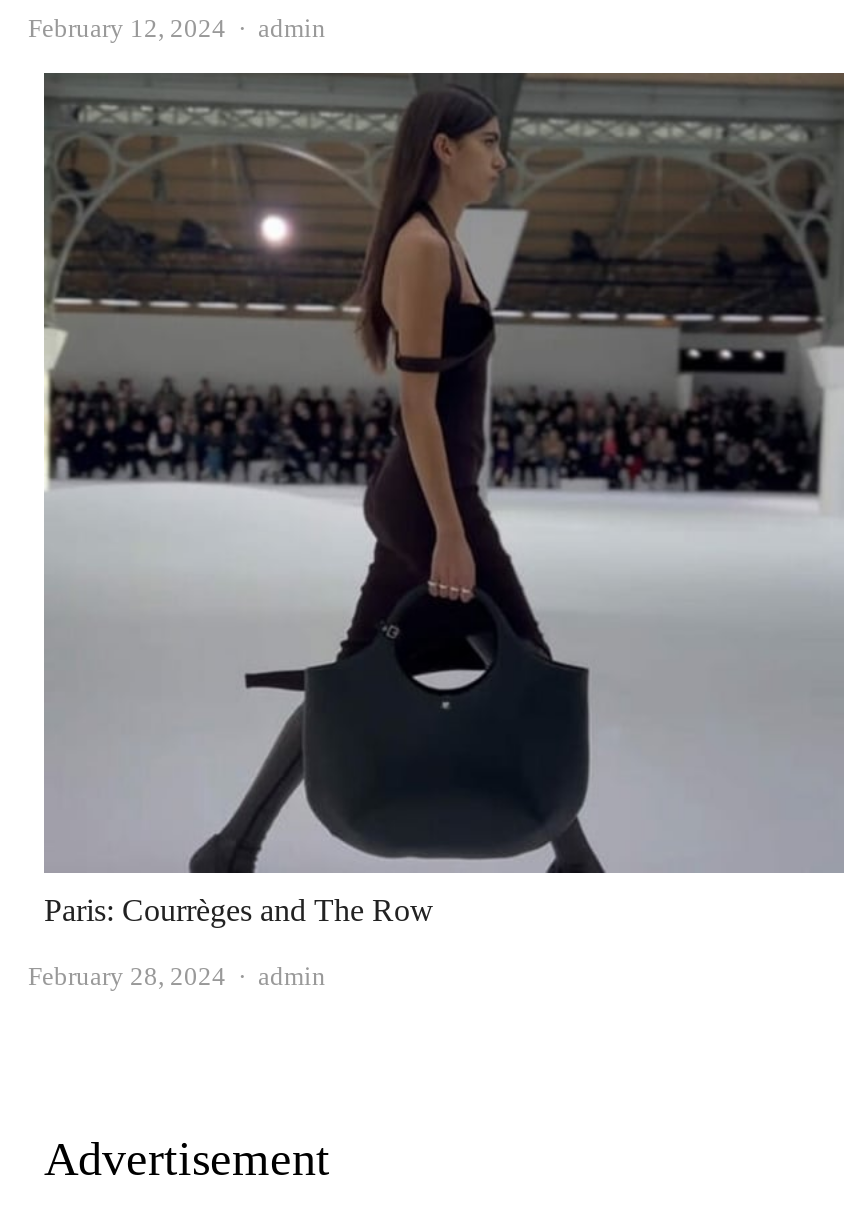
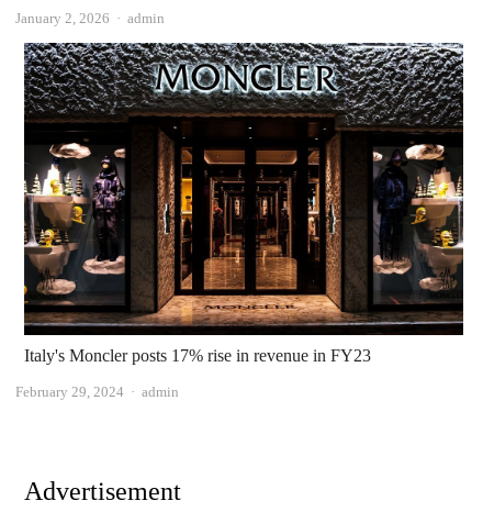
[28,14,226,44] February 12, 2024 -> [15,10,110,27] January 2, 2026
[42,71,844,928] [image] | Paris: Courrèges and The Row -> [23,43,463,365] [image] | Italy's Moncler posts 17% rise in revenue in FY23
[28,962,226,992] February 28, 2024 -> [15,383,124,400] February 29, 2024

